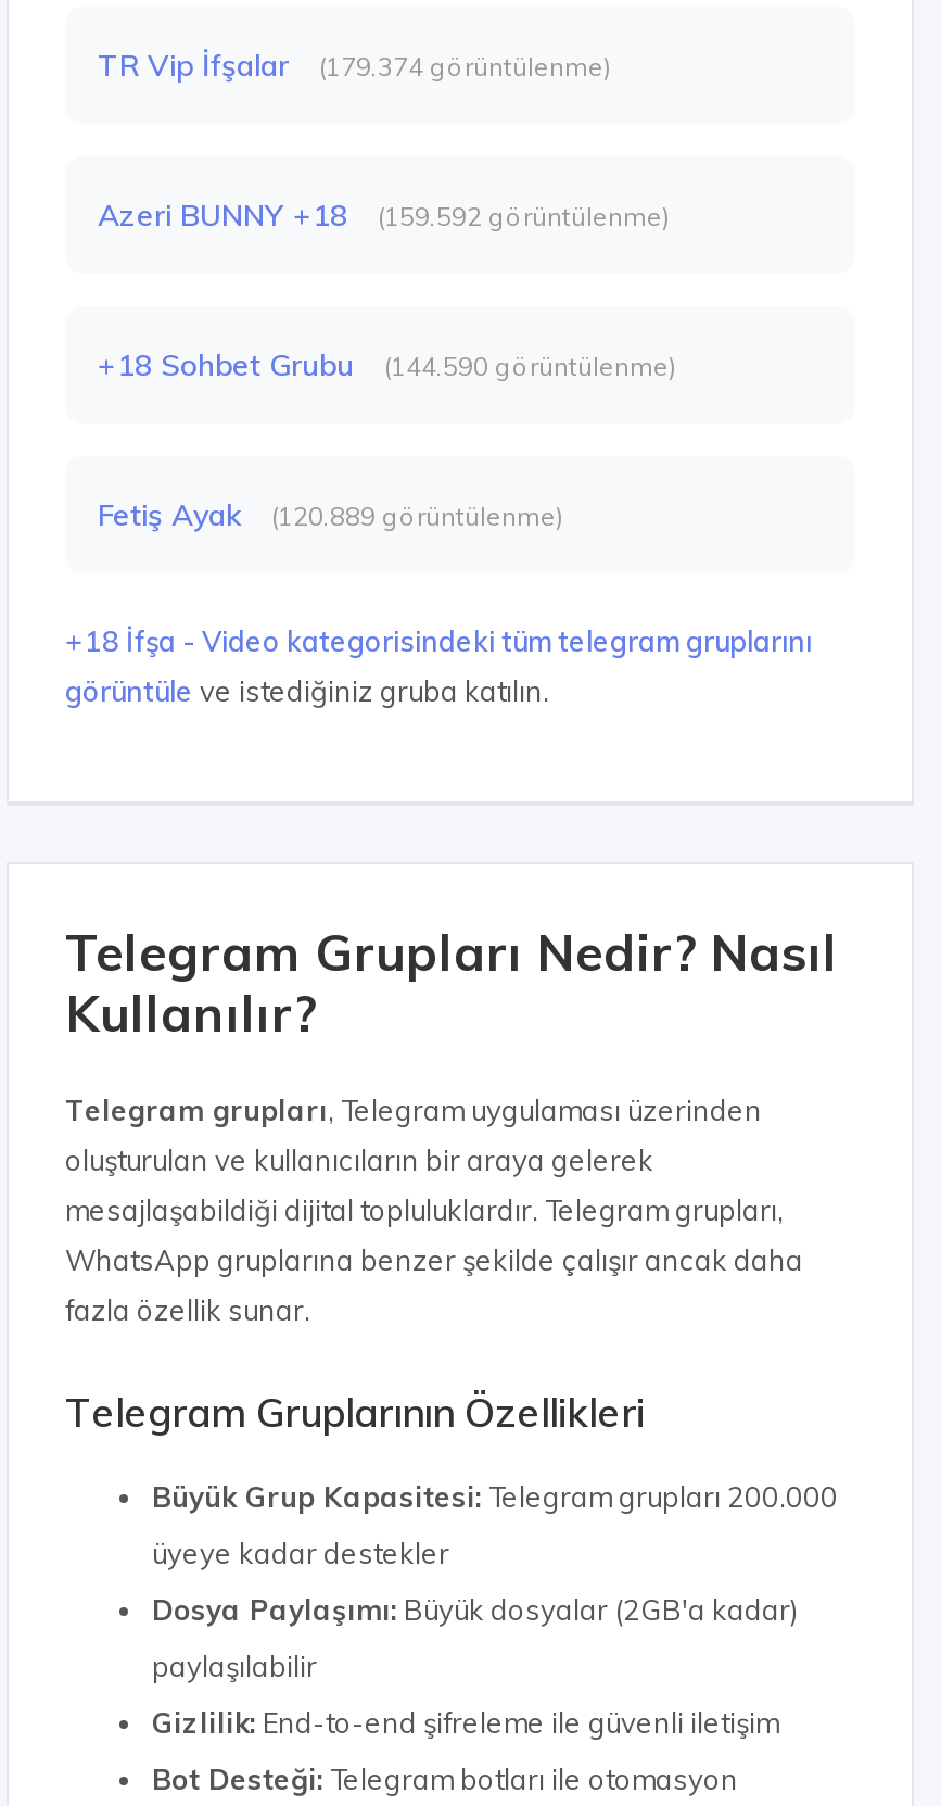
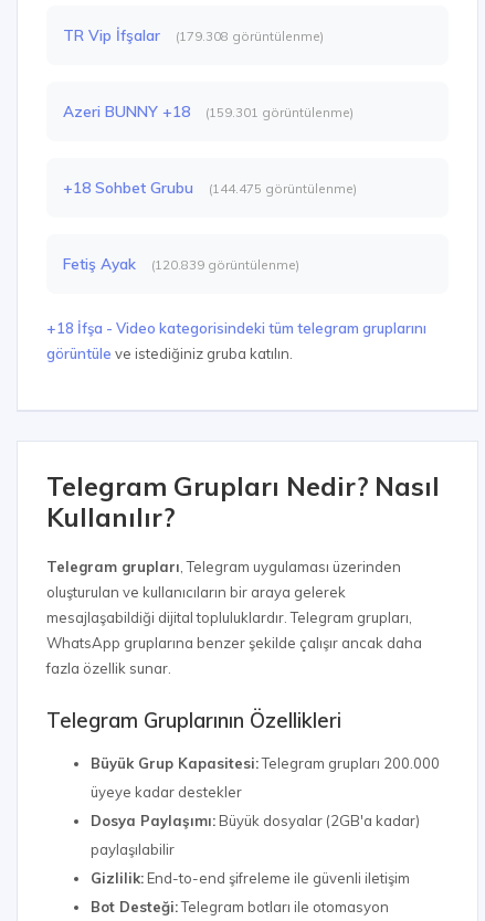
[319,49,610,82] (179.374 görüntülenme) -> [176,27,324,44] (179.308 görüntülenme)
[378,199,669,232] (159.592 görüntülenme) -> [205,103,354,120] (159.301 görüntülenme)
[384,349,675,382] (144.590 görüntülenme) -> [209,180,357,196] (144.475 görüntülenme)
[271,499,562,531] (120.889 görüntülenme) -> [151,256,299,272] (120.839 görüntülenme)

